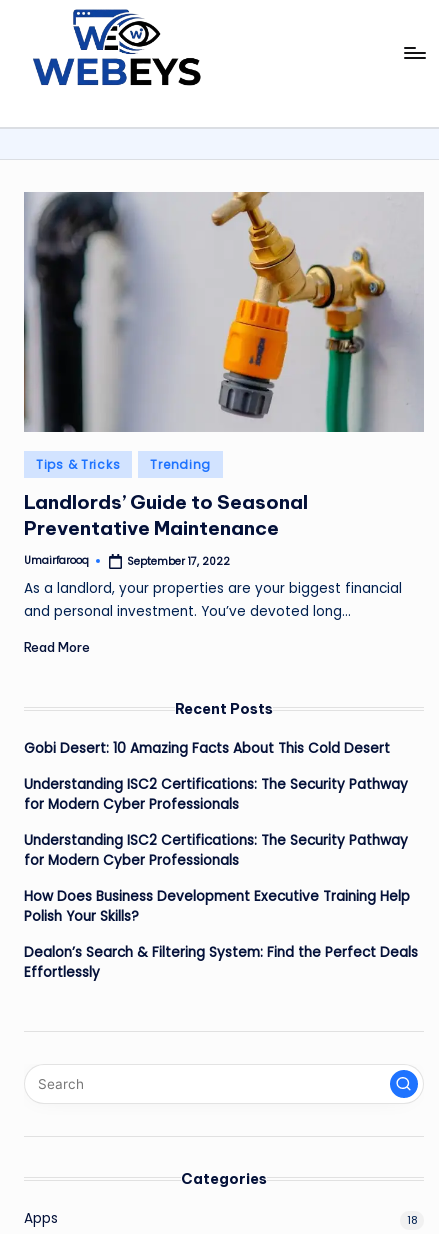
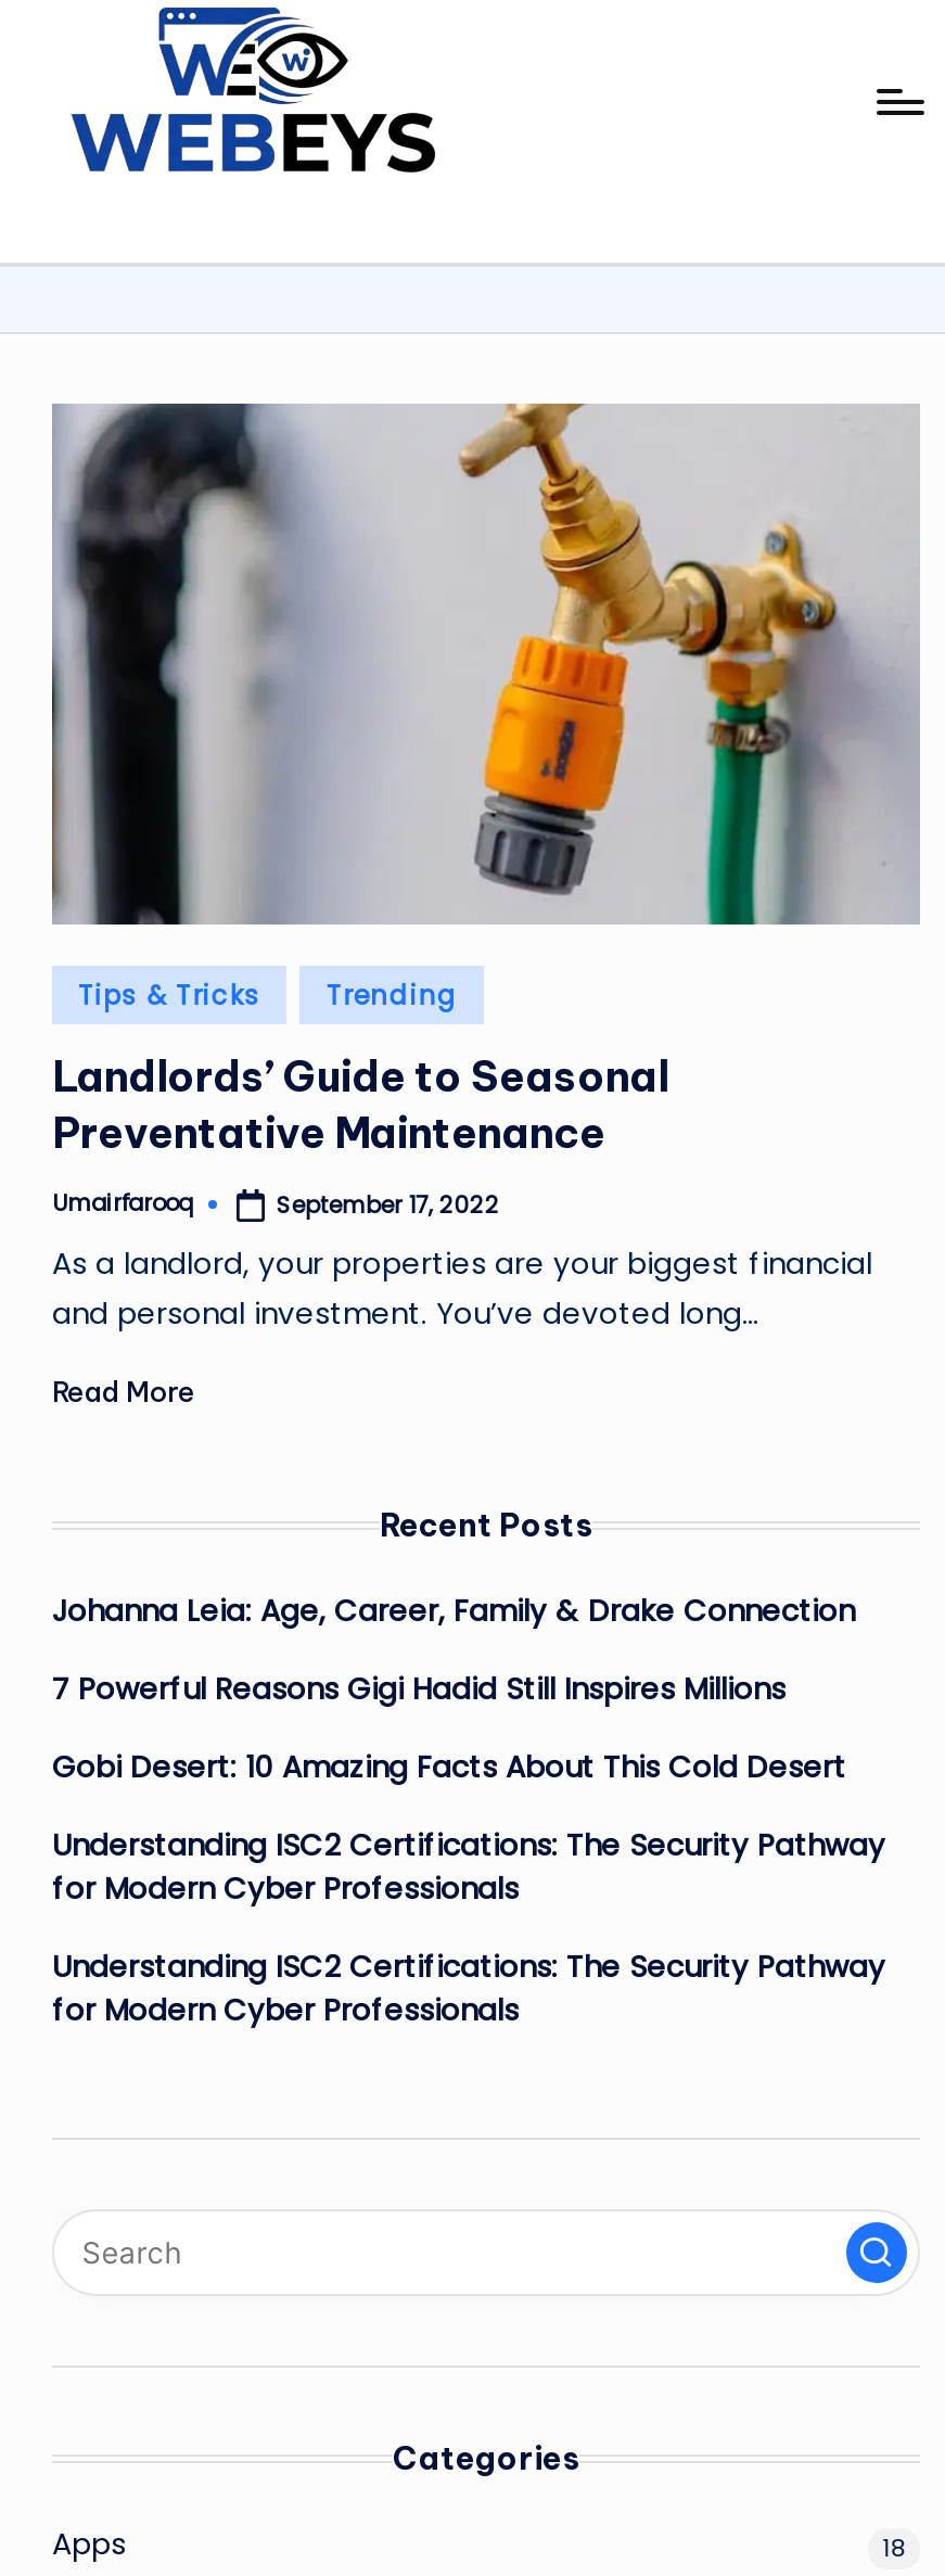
none -> [52,1590,855,1710] Johanna Leia: Age, Career, Family & Drake Connection | 7 Powerful Reasons Gigi Hadid Still Inspires Millions
moved [24,739,408,870] -> [52,1747,885,2031]: Gobi Desert: 10 Amazing Facts About This Cold Desert | Understanding ISC2 Certifications: The Security Pathway | for Modern Cyber Professionals | Understanding ISC2 Certifications: The Security Pathway | for Modern Cyber Professionals
[24,887,418,982] How Does Business Development Executive Training Help | Polish Your Skills? | Dealon’s Search & Filtering System: Find the Perfect Deals | Effortlessly -> none

